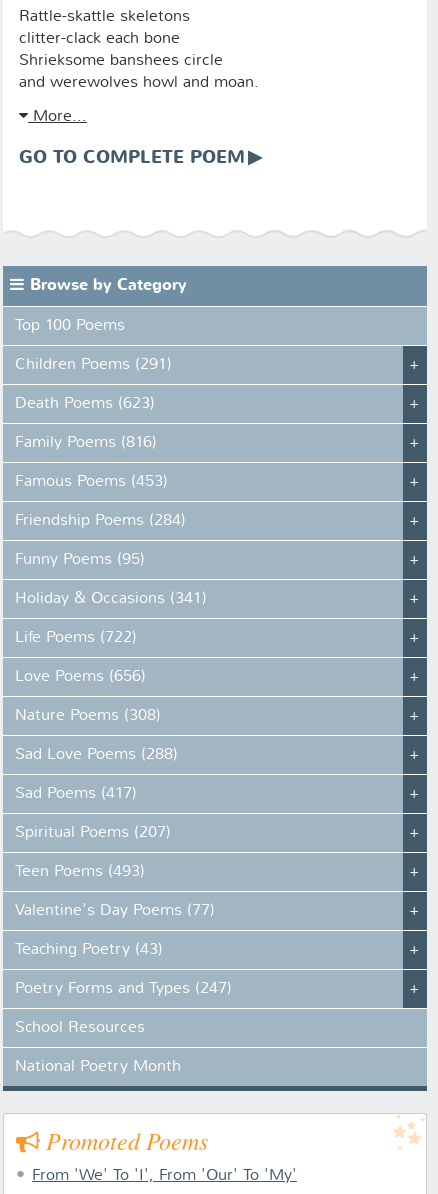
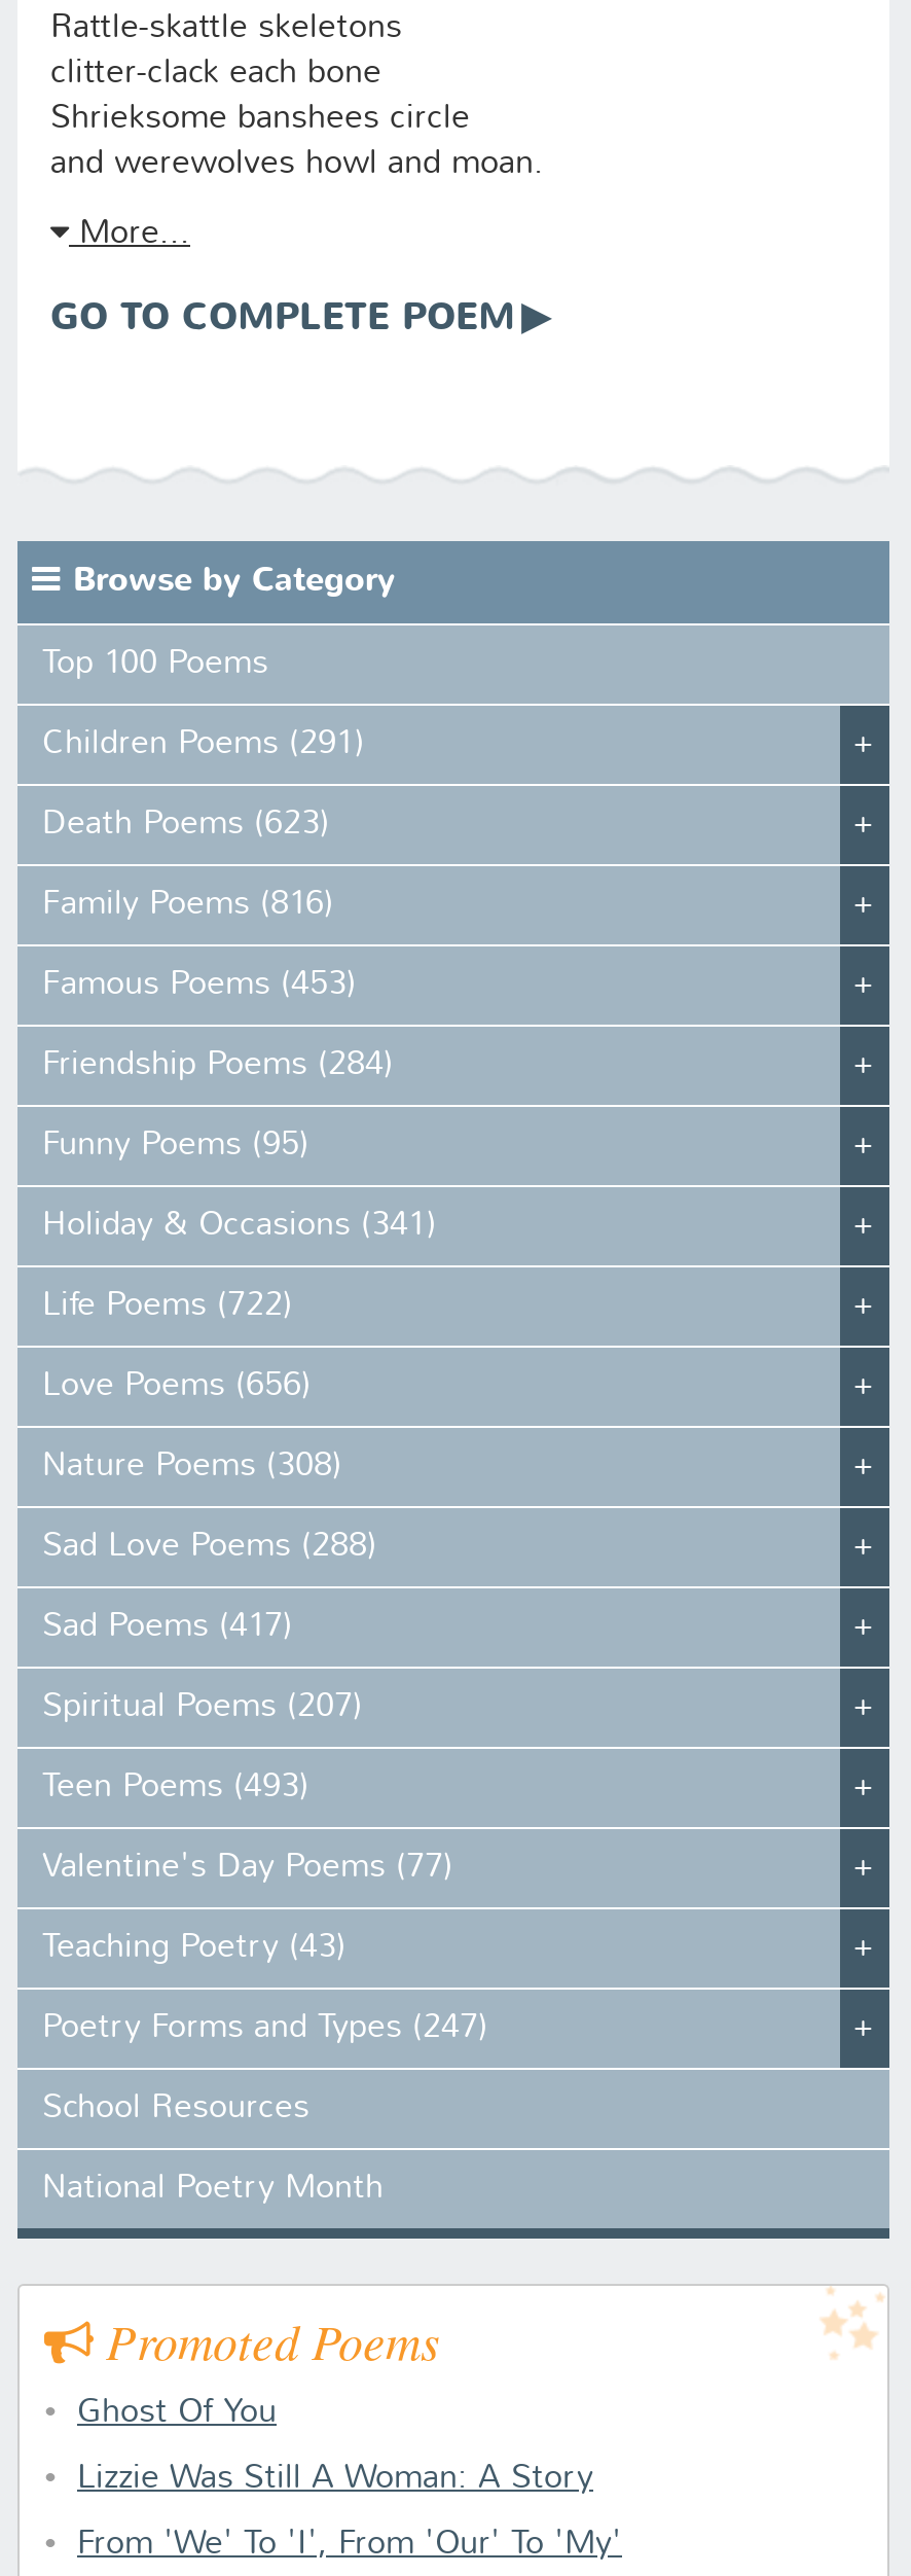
none -> [77,2397,593,2496] Ghost Of You | Lizzie Was Still A Woman: A Story

